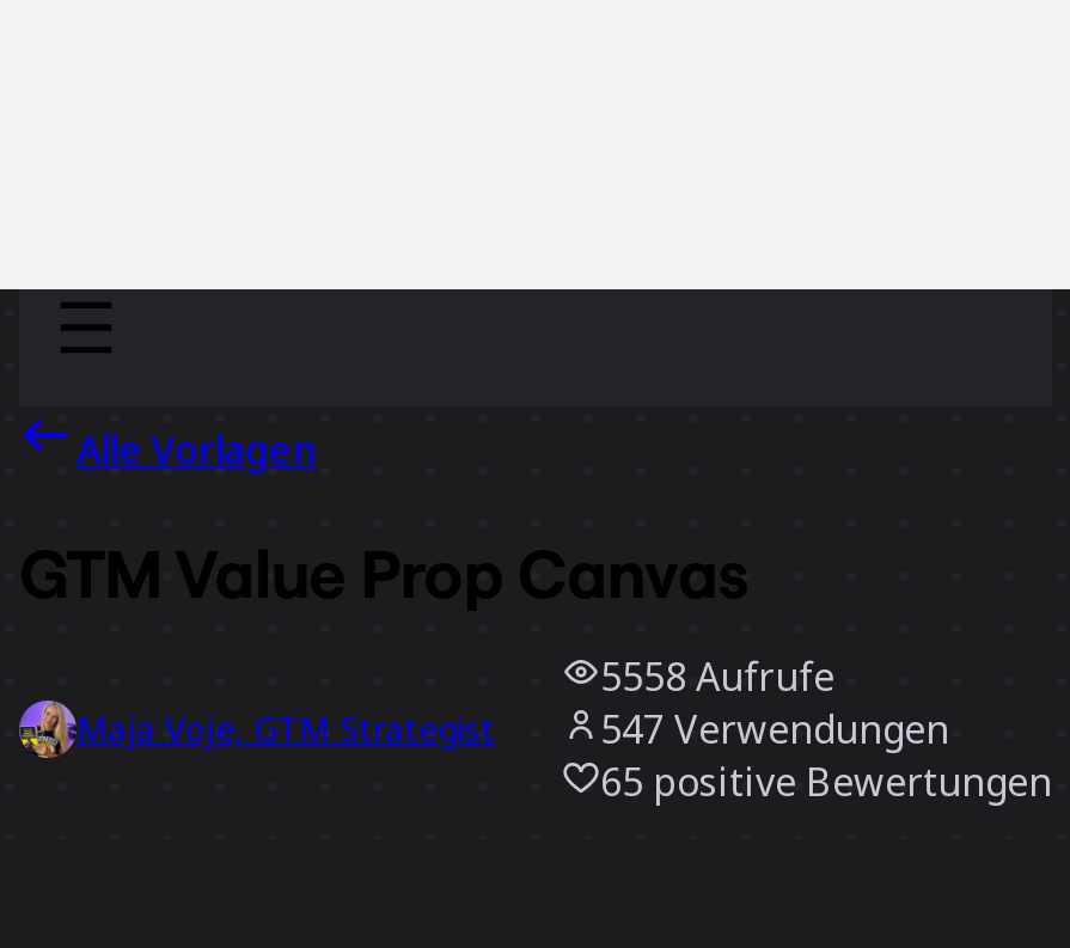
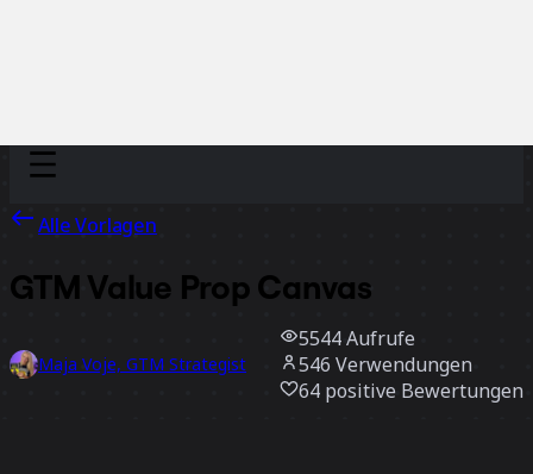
[600,649,834,702] 5558 Aufrufe -> [299,325,415,351] 5544 Aufrufe
[600,702,949,755] 547 Verwendungen -> [299,351,472,377] 546 Verwendungen
[600,755,1052,807] 65 positive Bewertungen -> [299,377,523,403] 64 positive Bewertungen

